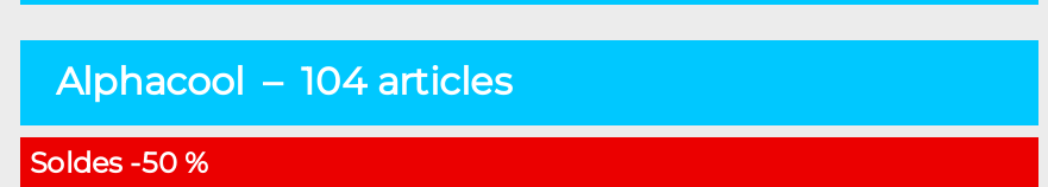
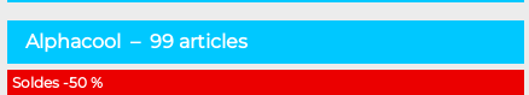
[56,58,513,103] Alphacool – 104 articles -> [25,30,248,53] Alphacool – 99 articles

